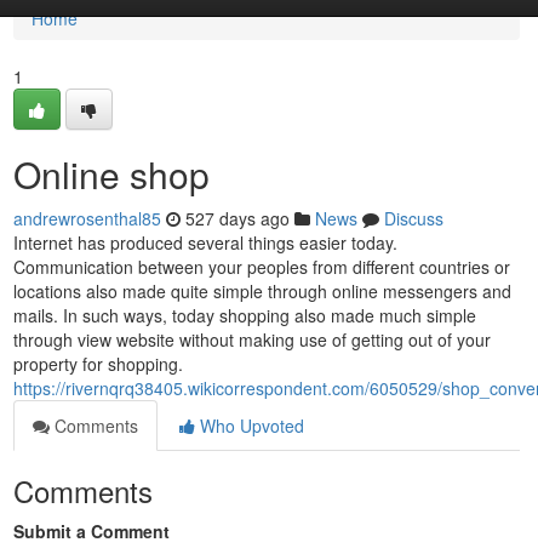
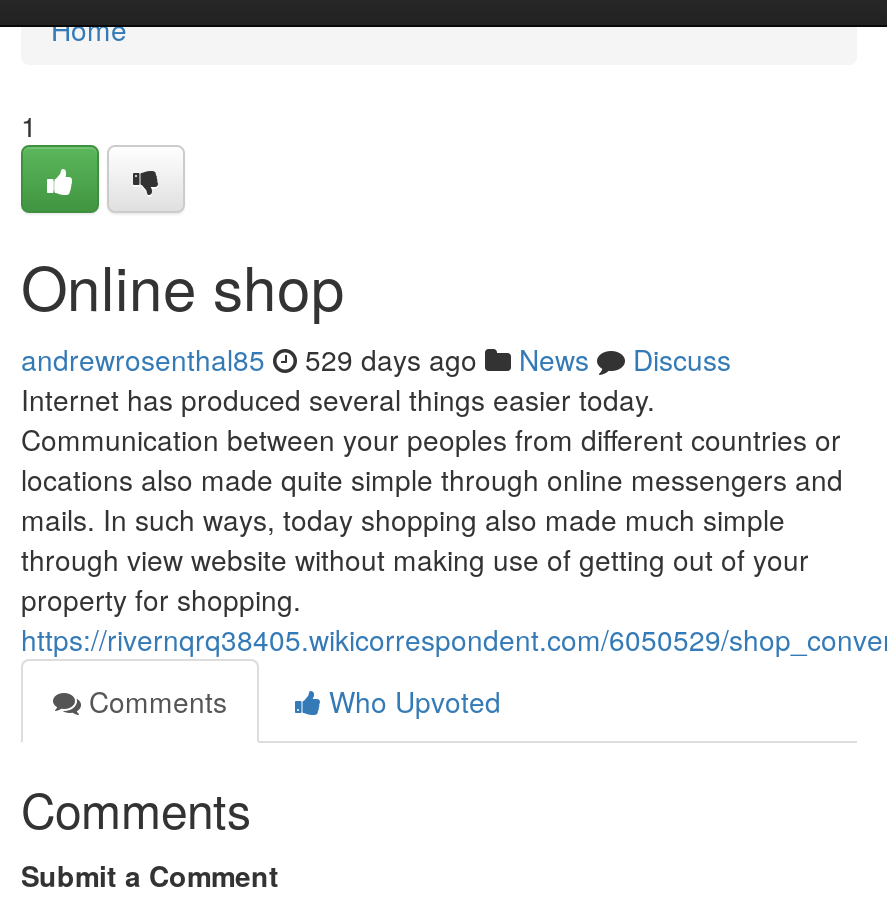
[13,206,443,230] andrewrosenthal85 527 days ago News Discuss -> [21,339,731,379] andrewrosenthal85 529 days ago News Discuss

